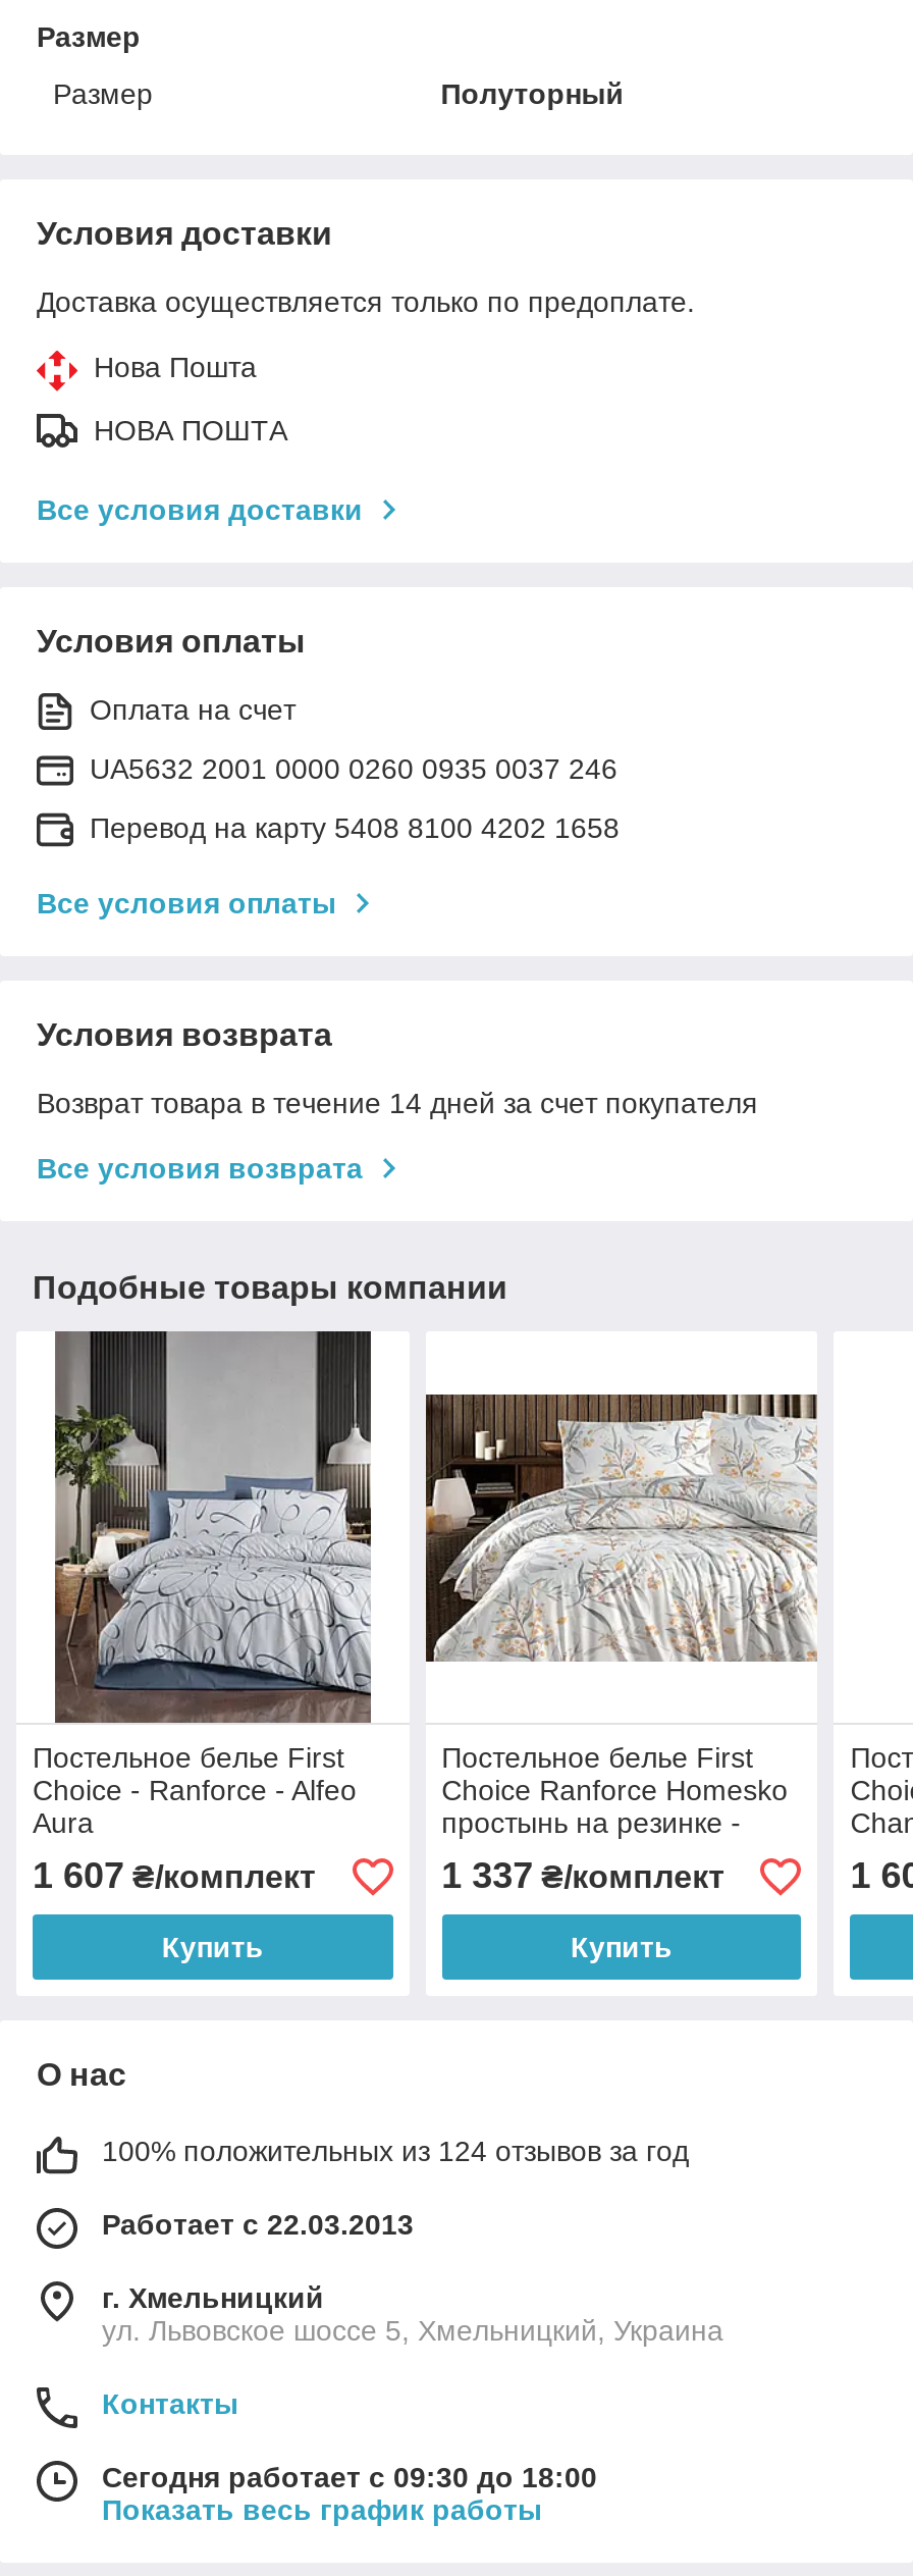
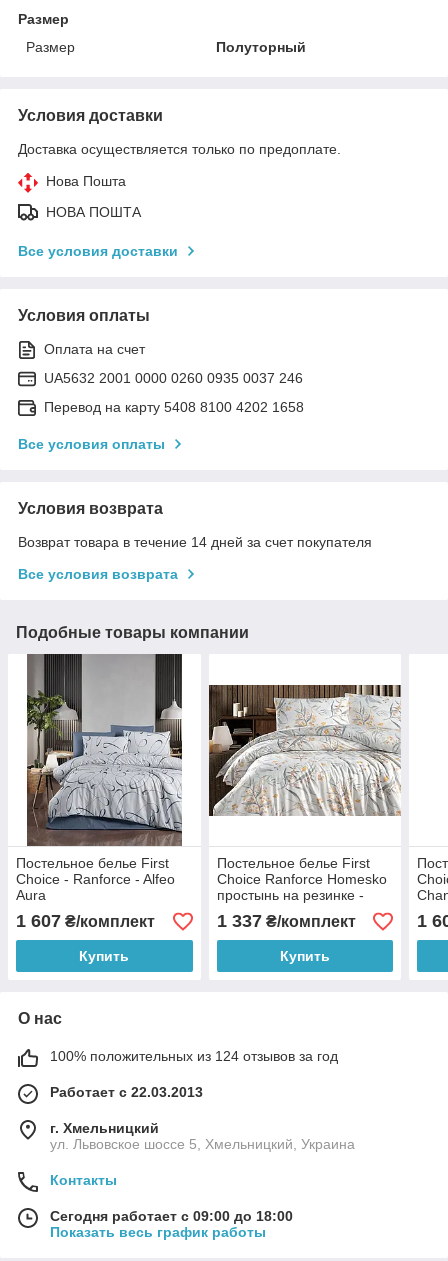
[102,2462,597,2494] Сегодня работает с 09:30 до 18:00 -> [50,1208,293,1224] Сегодня работает с 09:00 до 18:00

